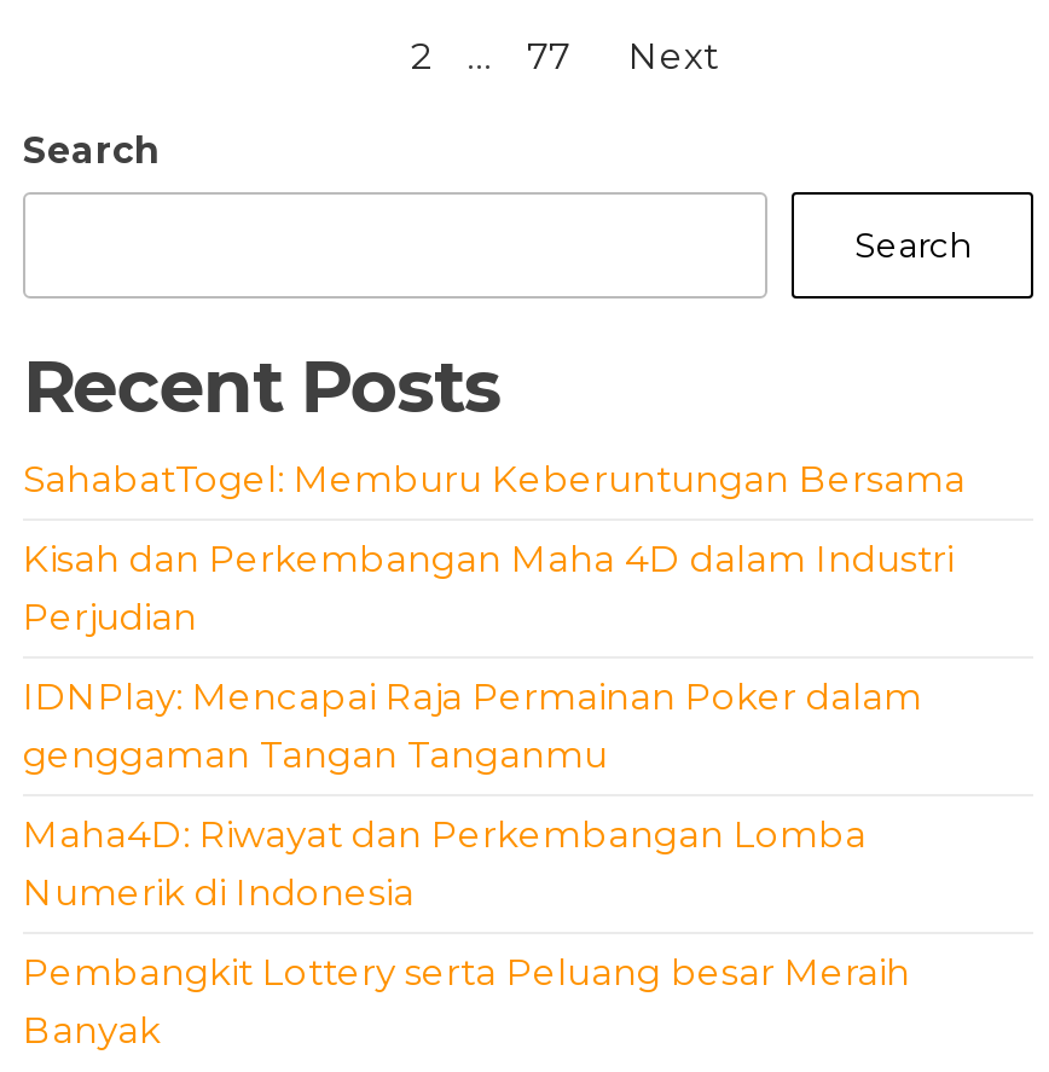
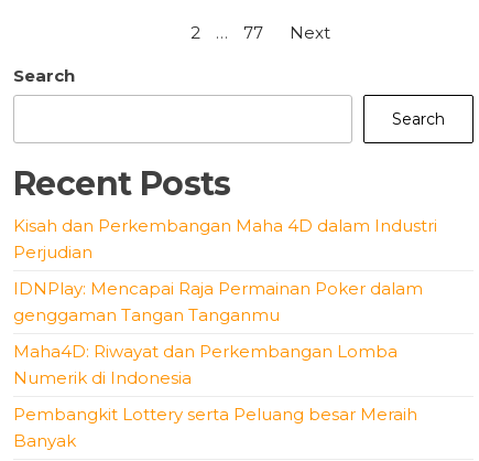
[23,456,966,502] SahabatTogel: Memburu Keberuntungan Bersama -> none

